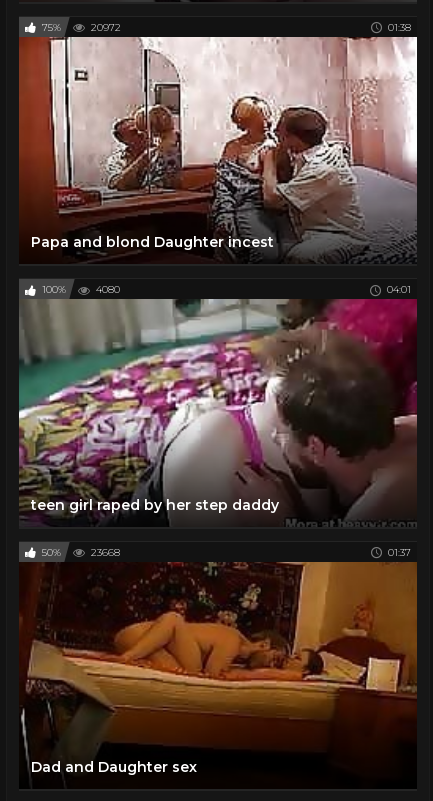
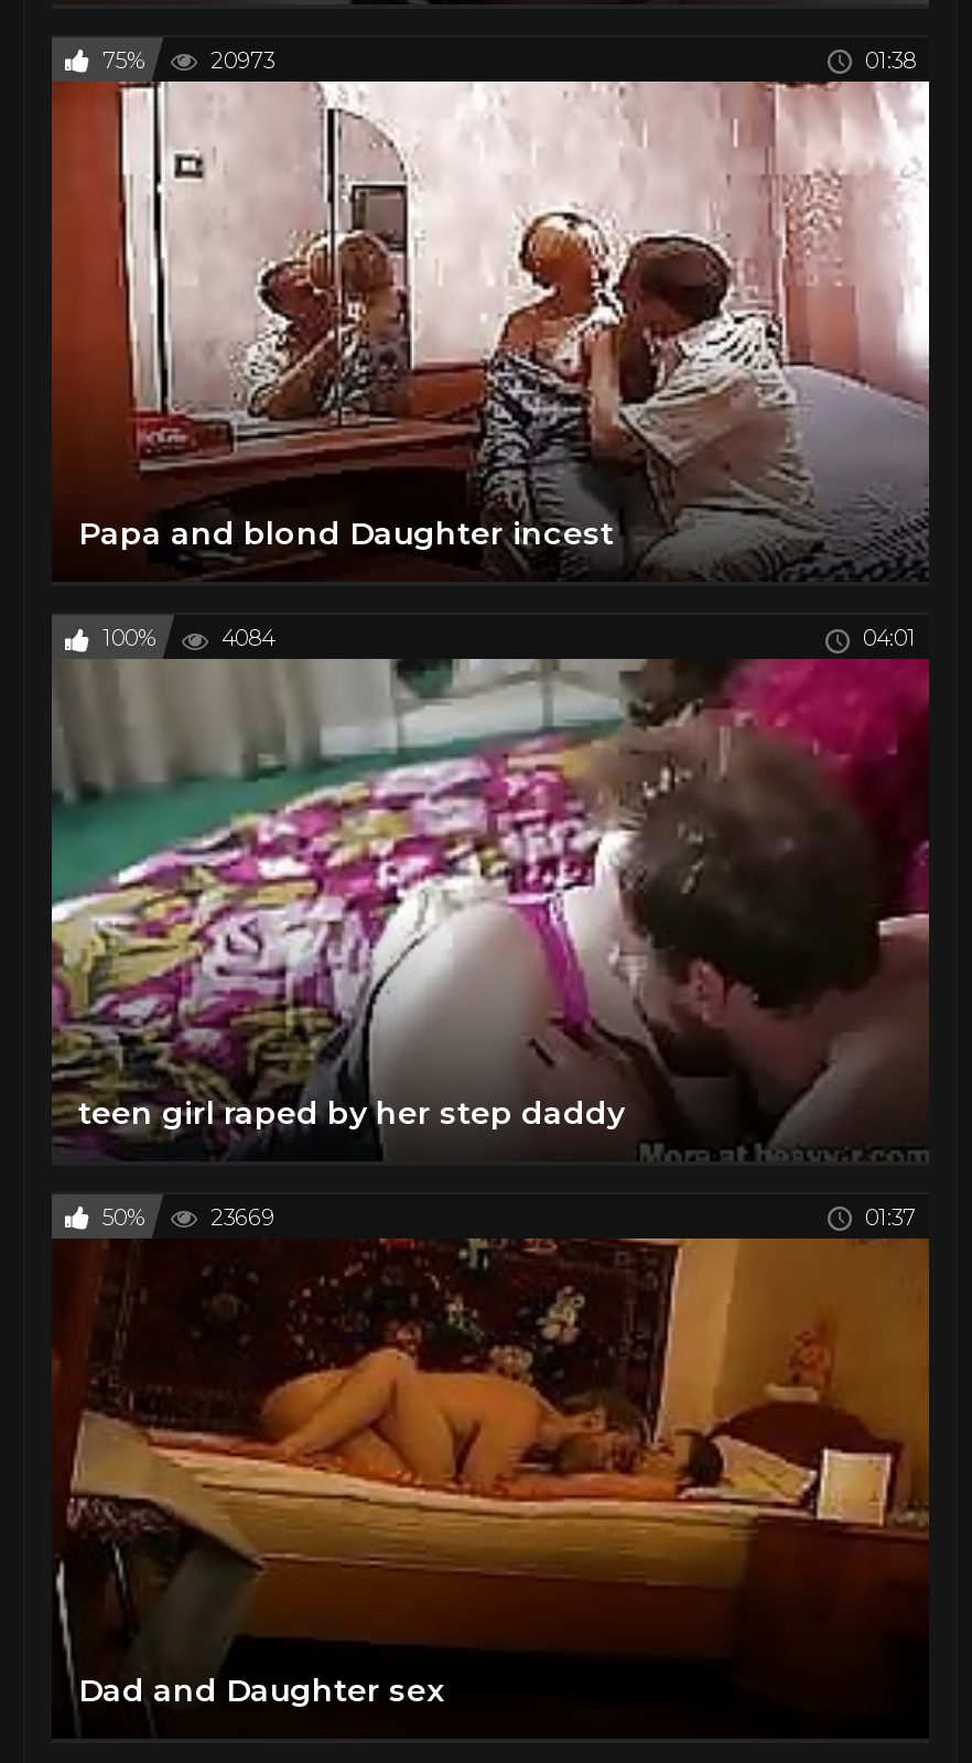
[91,21,121,34] 20972 -> [210,46,274,74] 20973
[96,283,120,296] 4080 -> [222,624,274,653] 4084
[91,546,120,559] 23668 -> [210,1202,274,1231] 23669

